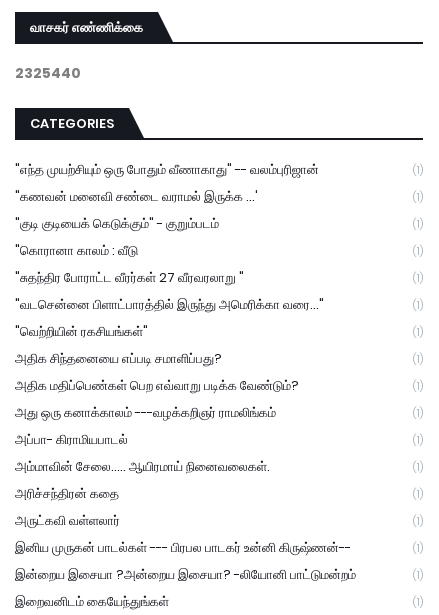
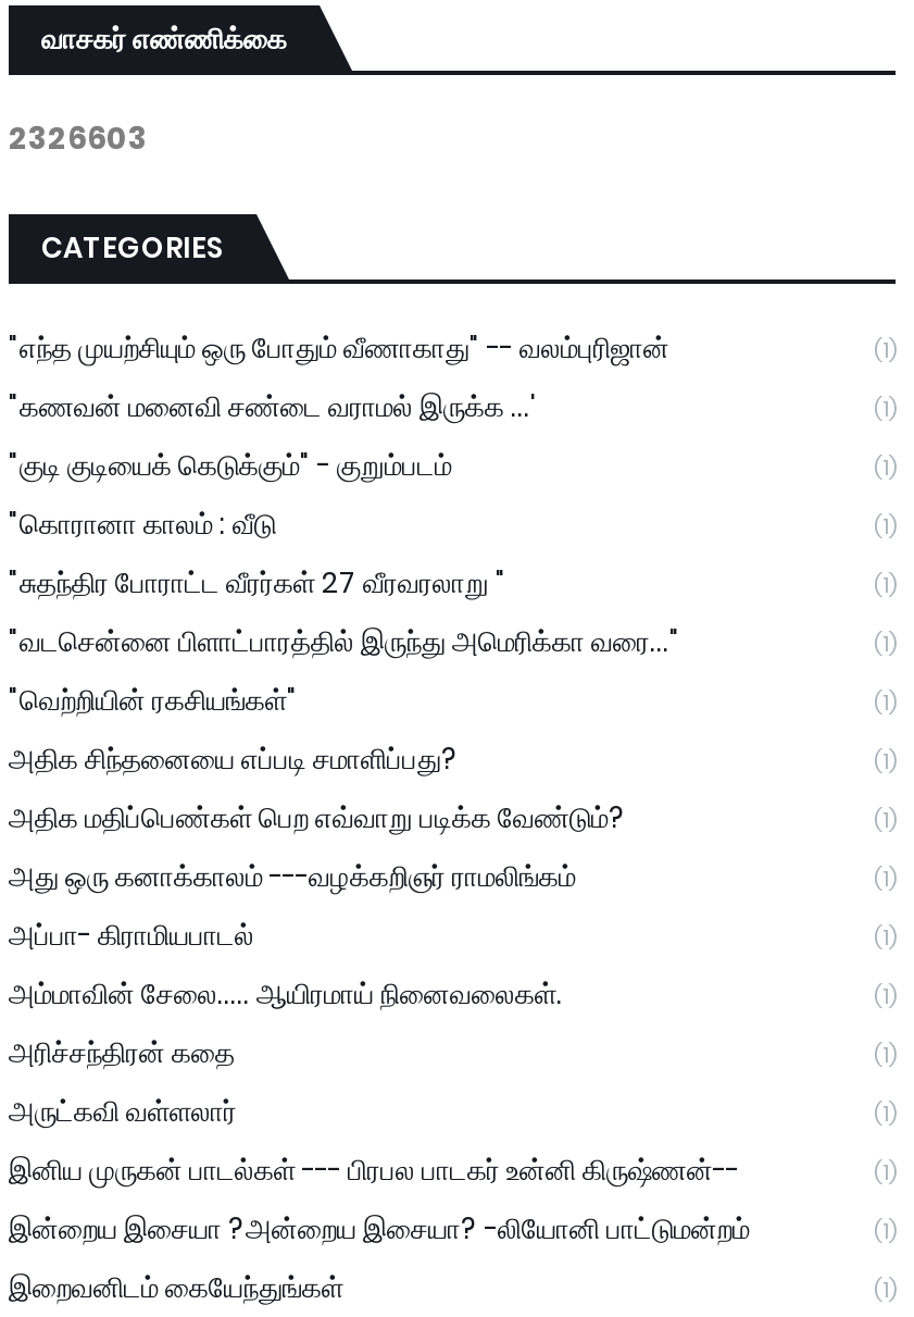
[15,63,81,83] 2325440 -> [9,117,148,160] 2326603

